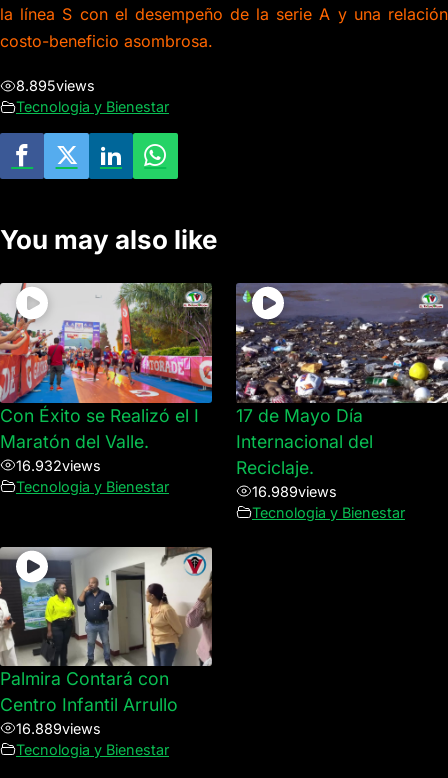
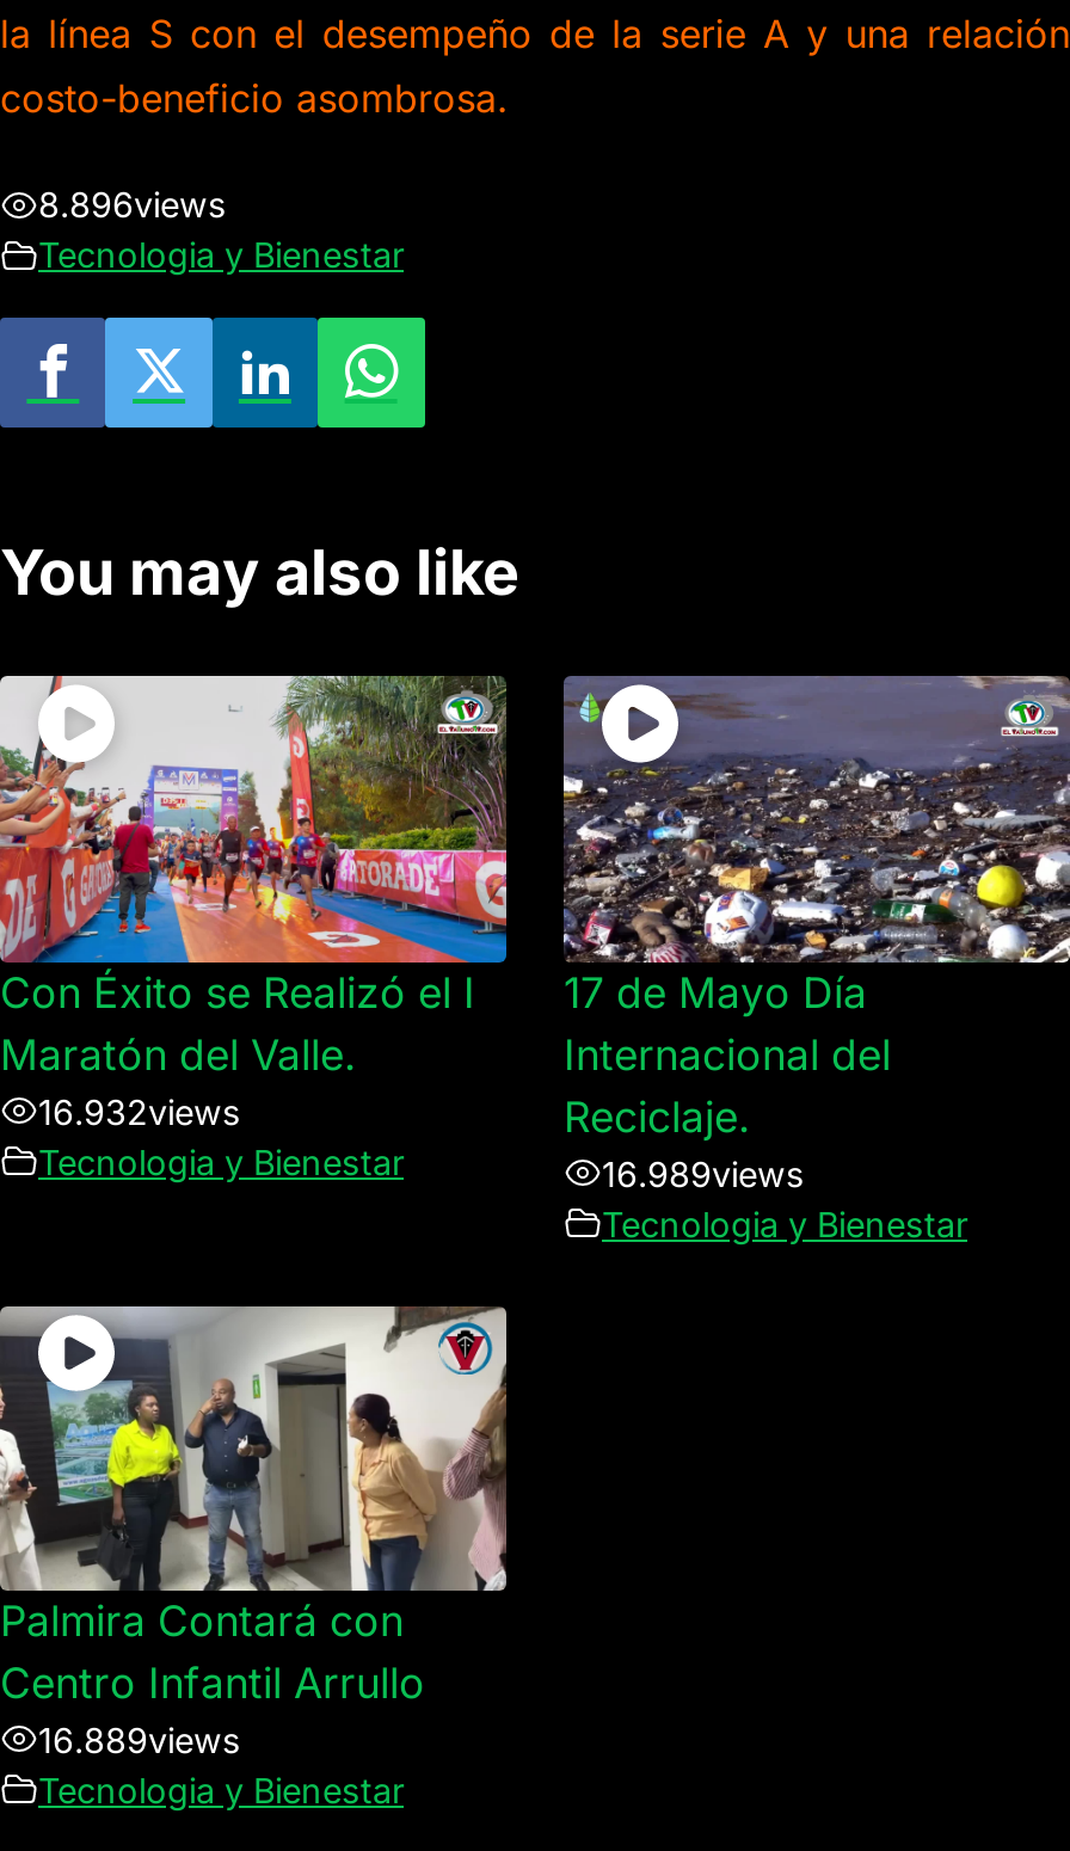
[16,77,95,94] 8.895views -> [38,184,227,225] 8.896views

